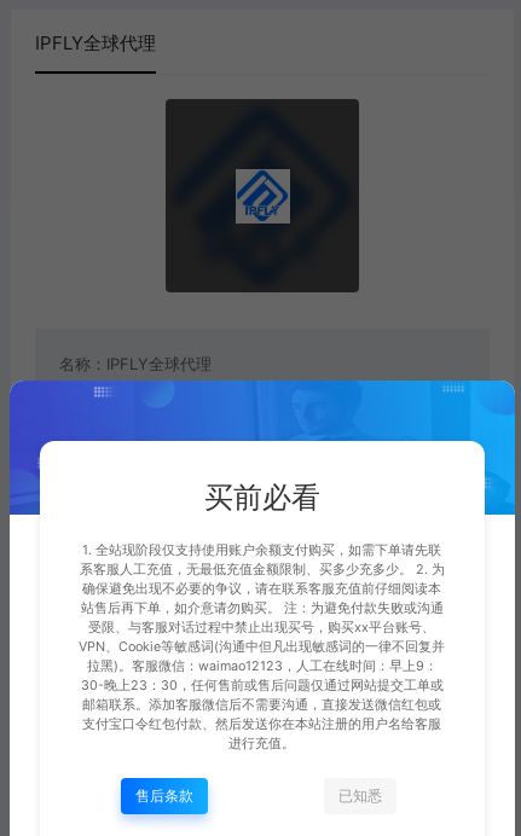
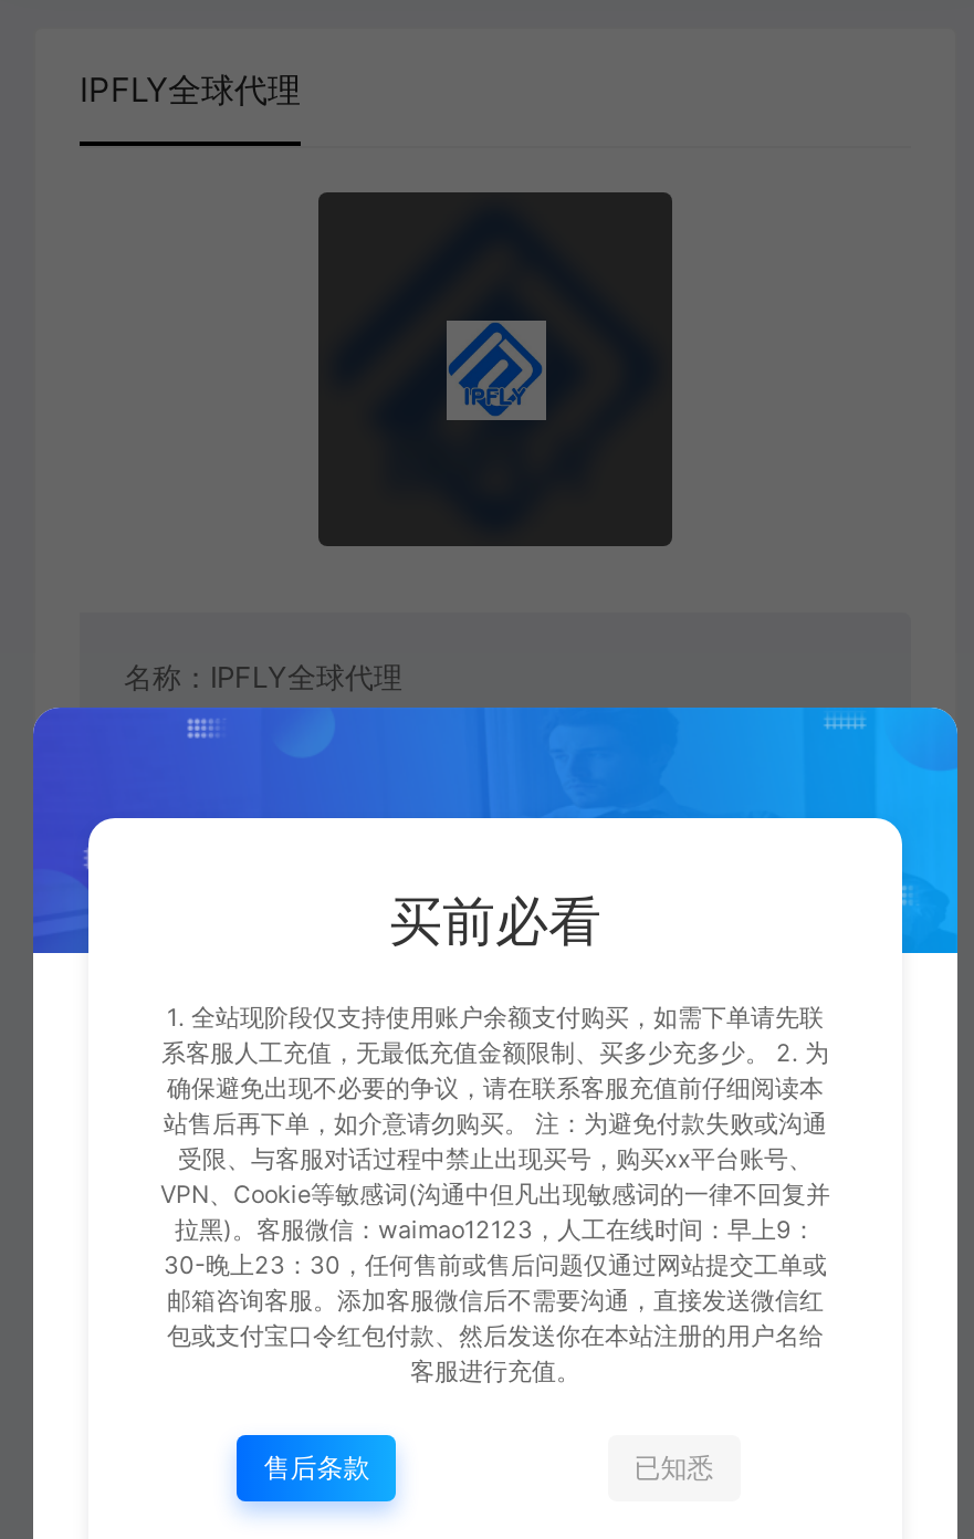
[83,697,442,751] 邮箱联系。添加客服微信后不需要沟通，直接发送微信红包或 | 支付宝口令红包付款、然后发送你在本站注册的用户名给客服 | 进行充值。 -> [167,1287,824,1386] 邮箱咨询客服。添加客服微信后不需要沟通，直接发送微信红 | 包或支付宝口令红包付款、然后发送你在本站注册的用户名给 | 客服进行充值。

